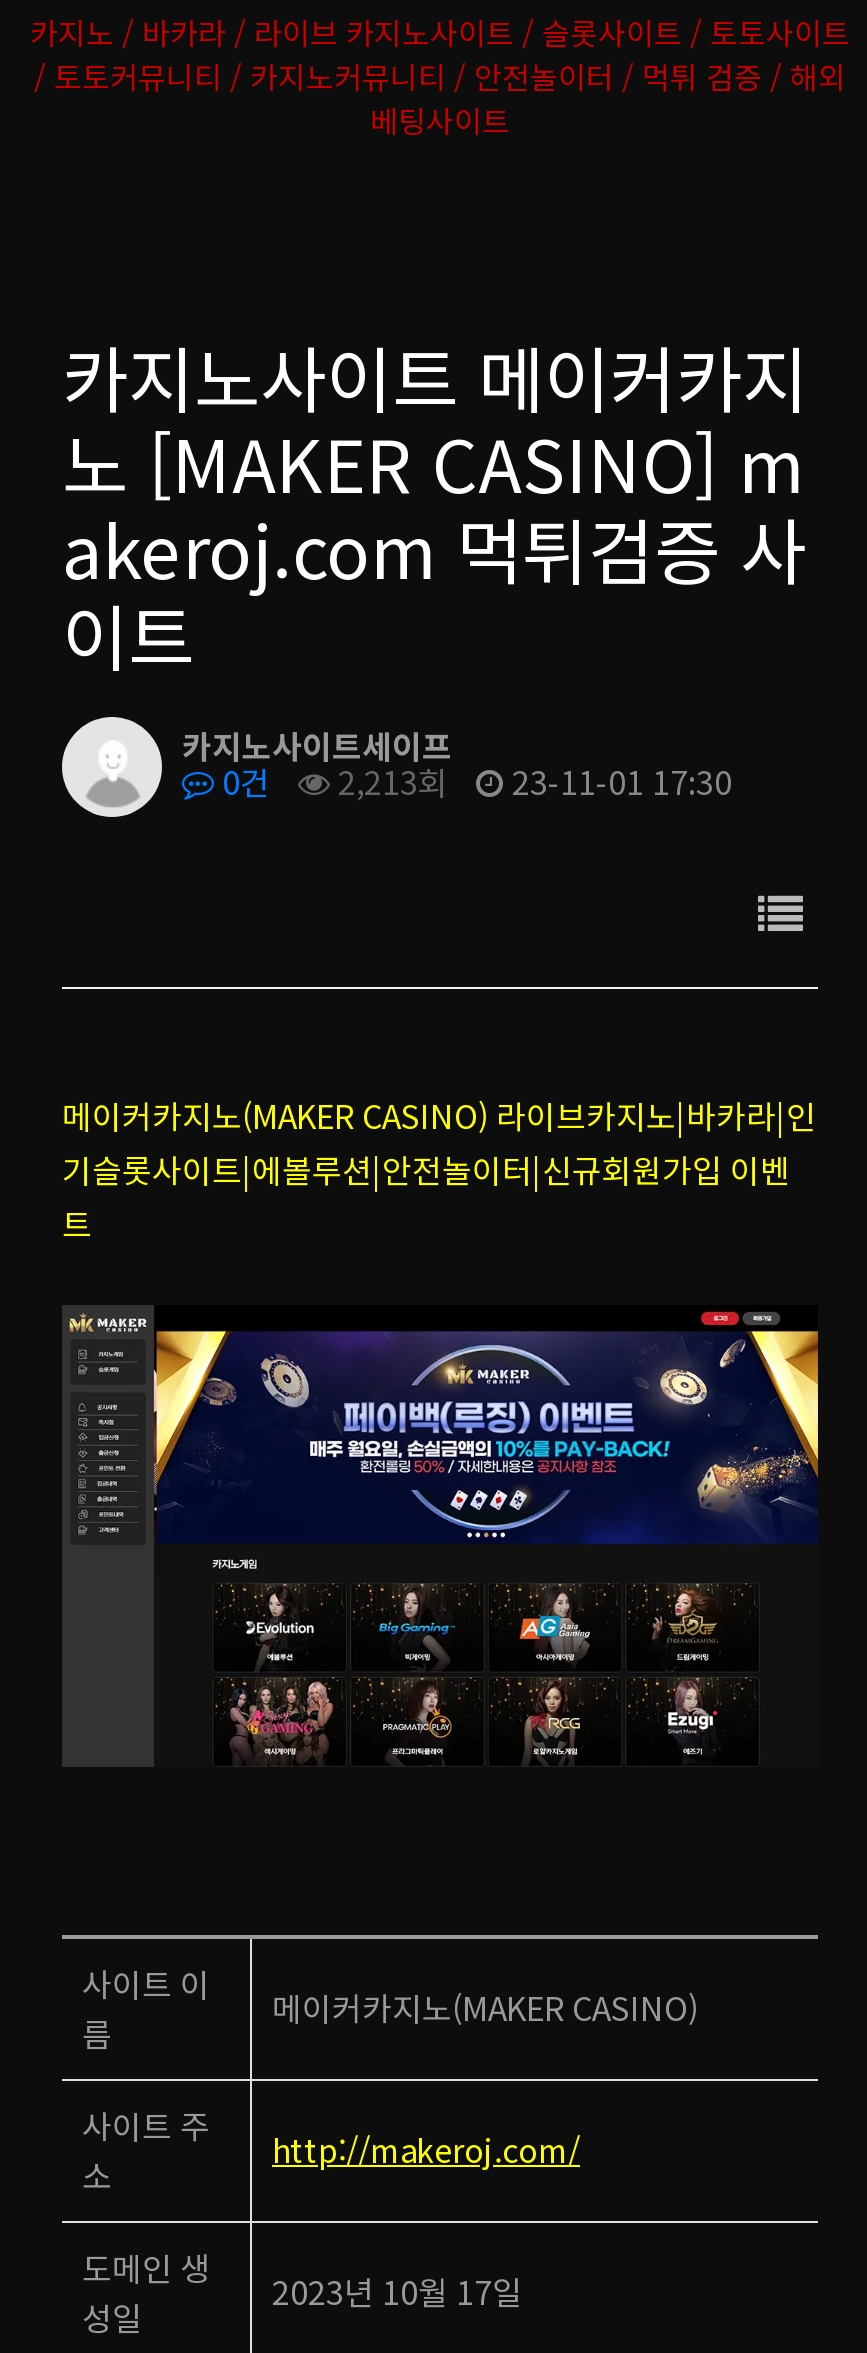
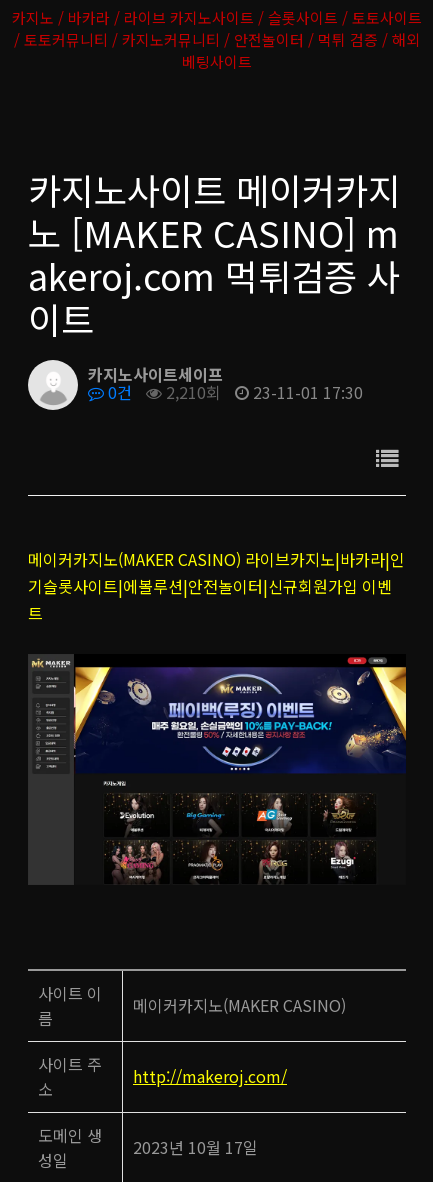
[214,756,732,804] 0건 2,213회 23-11-01 17:30 -> [104,380,363,404] 0건 2,210회 23-11-01 17:30

